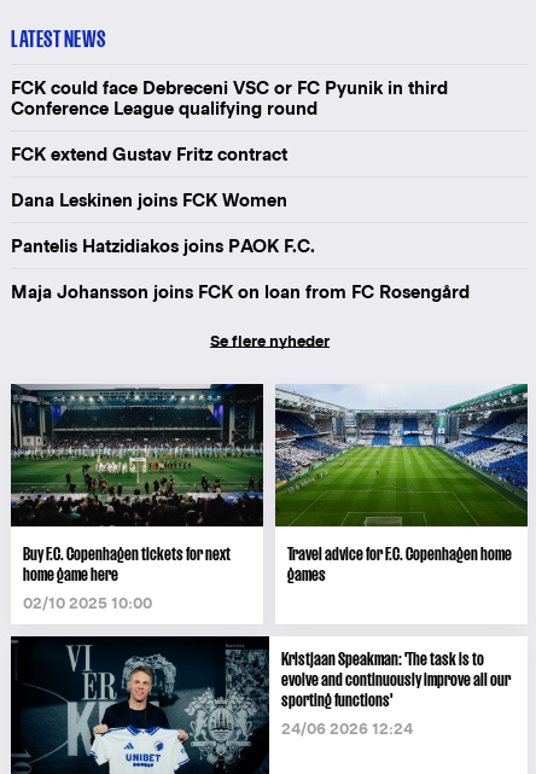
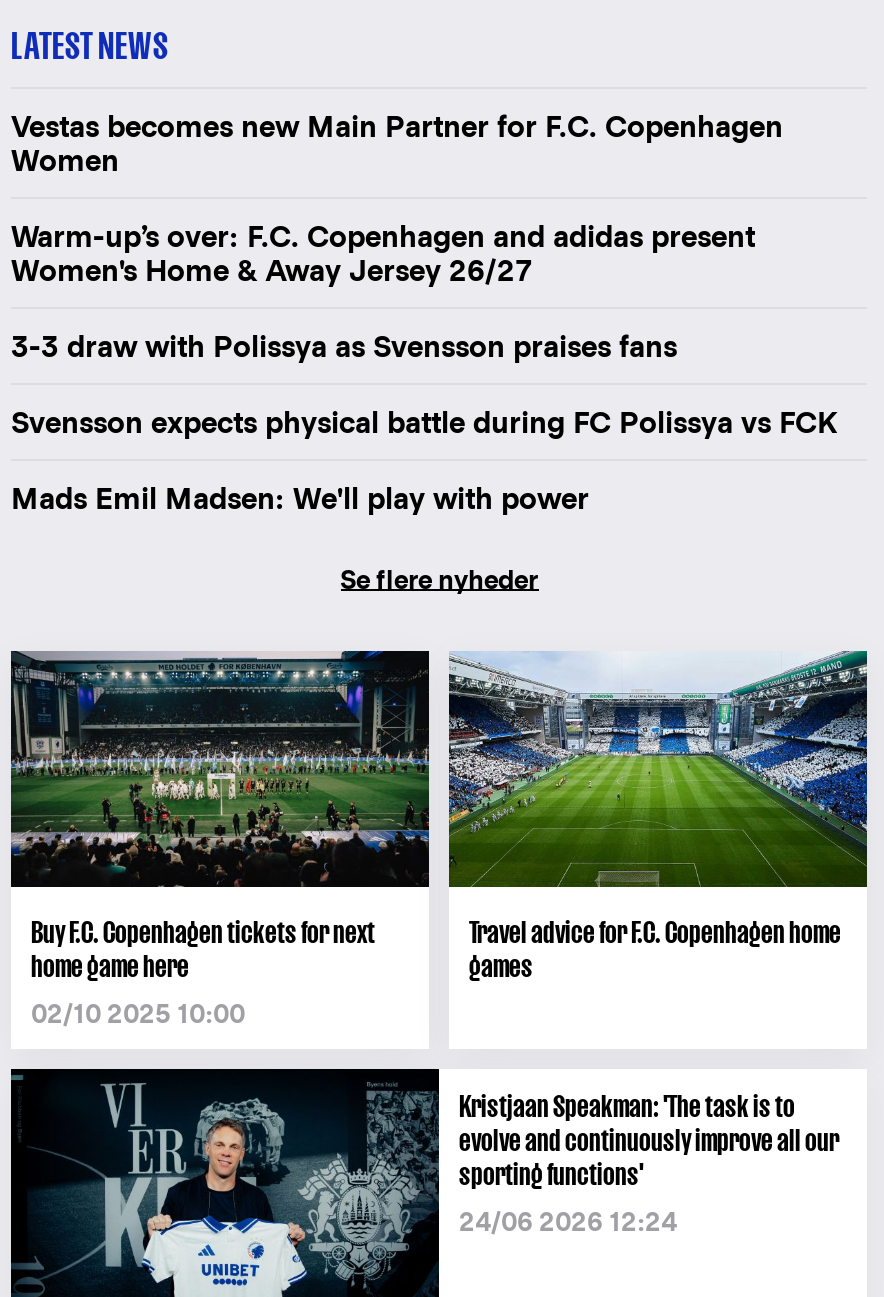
[11,77,448,118] FCK could face Debreceni VSC or FC Pyunik in third | Conference League qualifying round -> [11,109,783,177] Vestas becomes new Main Partner for F.C. Copenhagen | Women
[11,144,287,164] FCK extend Gustav Fritz contract -> [11,219,755,287] Warm-up’s over: F.C. Copenhagen and adidas present | Women's Home & Away Jersey 26/27
[11,190,287,210] Dana Leskinen joins FCK Women -> [11,329,677,363] 3-3 draw with Polissya as Svensson praises fans
[11,235,315,256] Pantelis Hatzidiakos joins PAOK F.C. -> [11,405,837,439] Svensson expects physical battle during FC Polissya vs FCK
[11,281,470,302] Maja Johansson joins FCK on loan from FC Rosengård -> [11,481,589,515] Mads Emil Madsen: We'll play with power

